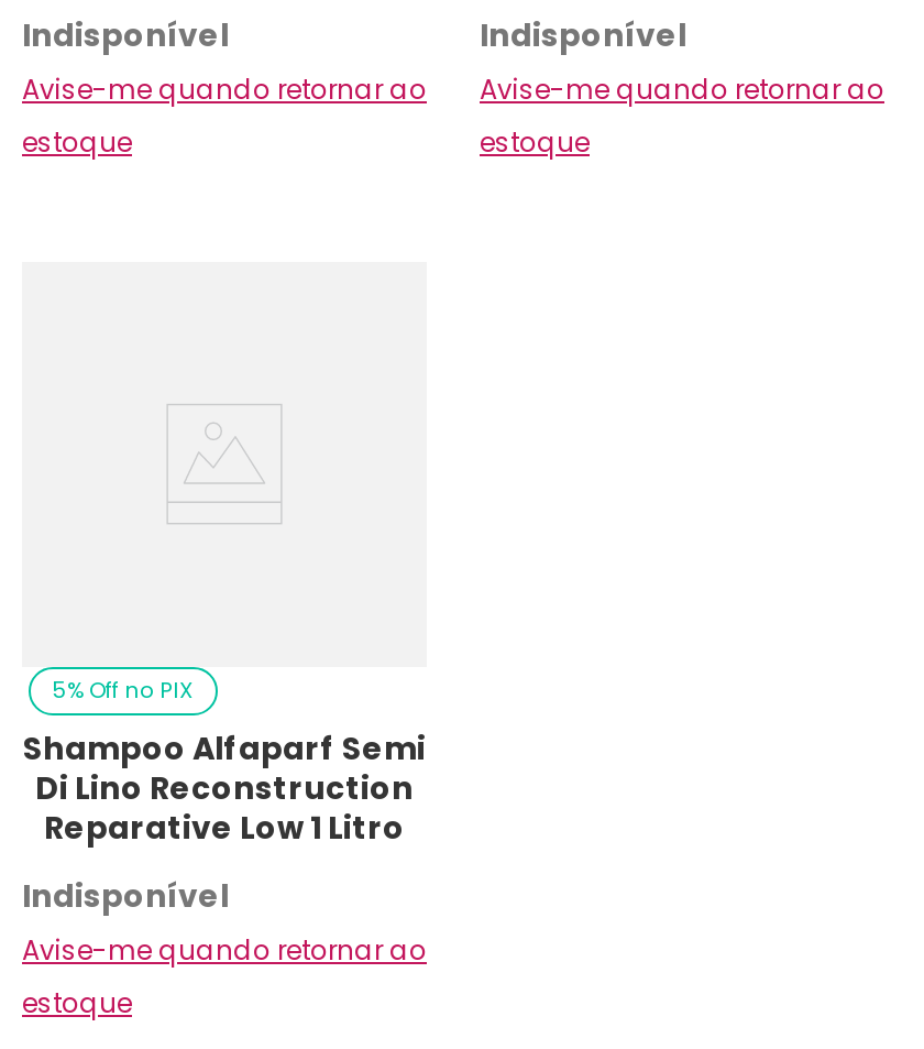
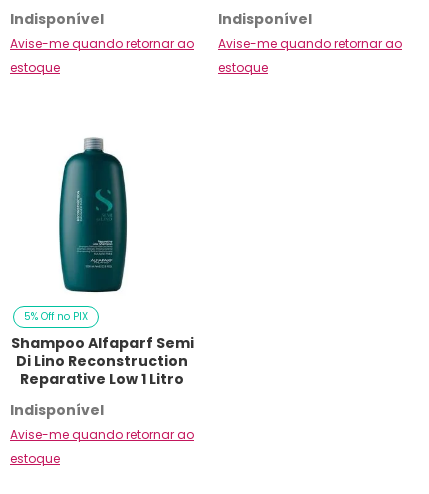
none -> [58,137,128,293] [image]

